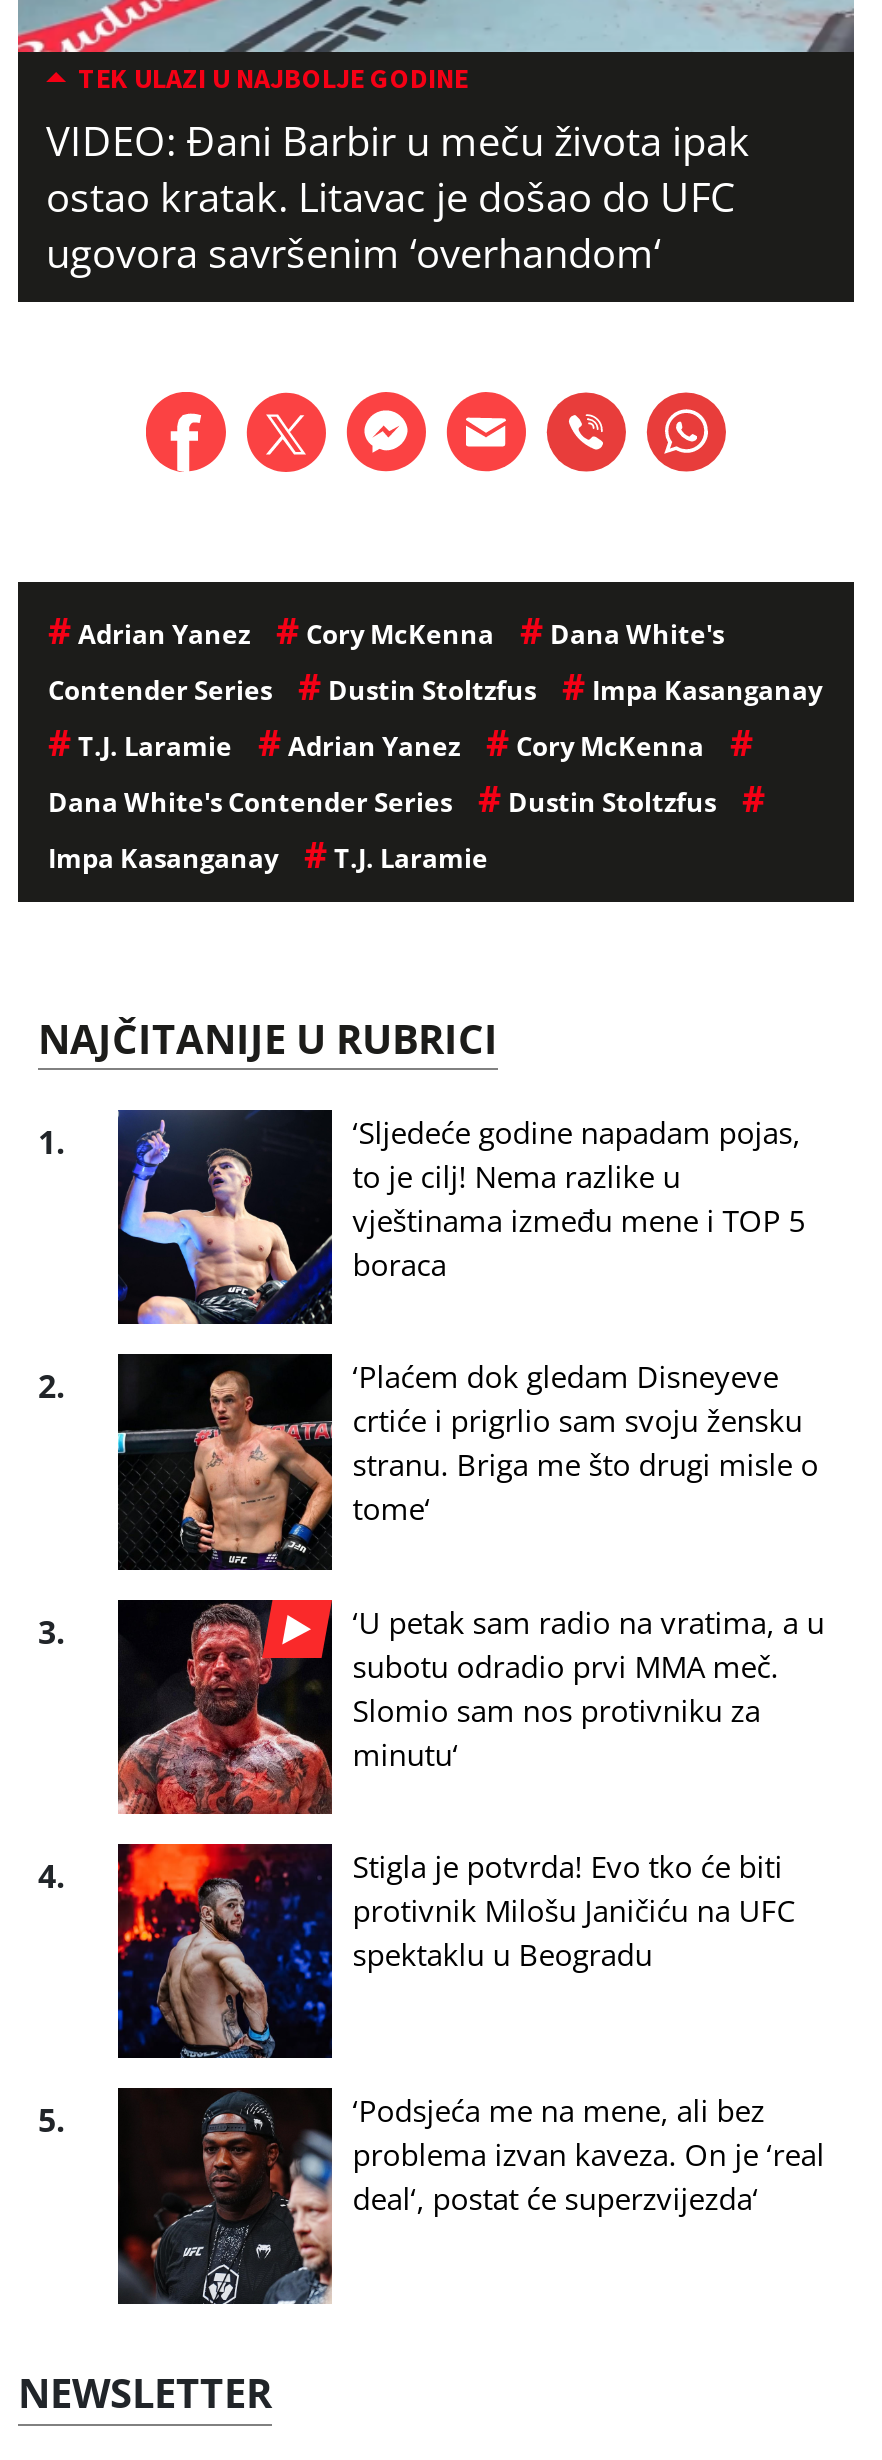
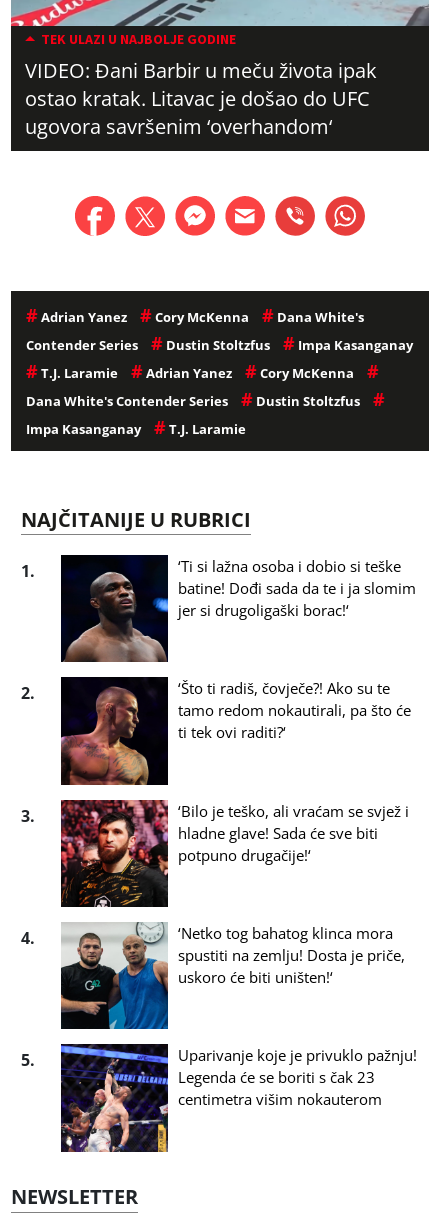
[116,1108,806,1326] [image] | ‘Sljedeće godine napadam pojas, | to je cilj! Nema razlike u | vještinama između mene i TOP 5 | boraca -> [60,554,416,663] [image] | ‘Ti si lažna osoba i dobio si teške | batine! Dođi sada da te i ja slomim | jer si drugoligaški borac!‘
[116,1356,818,1572] [image] | ‘Plaćem dok gledam Disneyeve | crtiće i prigrlio sam svoju žensku | stranu. Briga me što drugi misle o | tome‘ -> [60,678,411,786] [image] | ‘Što ti radiš, čovječe?! Ako su te | tamo redom nokautirali, pa što će | ti tek ovi raditi?‘
[116,1598,824,1816] [image] | ‘U petak sam radio na vratima, a u | subotu odradio prvi MMA meč. | Slomio sam nos protivniku za | minutu‘ -> [60,799,409,908] [image] | ‘Bilo je teško, ali vraćam se svjež i | hladne glave! Sada će sve biti | potpuno drugačije!‘
[116,1842,794,2060] [image] | Stigla je potvrda! Evo tko će biti | protivnik Milošu Janičiću na UFC | spektaklu u Beogradu -> [60,922,405,1030] [image] | ‘Netko tog bahatog klinca mora | spustiti na zemlju! Dosta je priče, | uskoro će biti uništen!‘
[116,2088,824,2306] [image] | ‘Podsjeća me na mene, ali bez | problema izvan kaveza. On je ‘real | deal‘, postat će superzvijezda‘ -> [60,1044,417,1153] [image] | Uparivanje koje je privuklo pažnju! | Legenda će se boriti s čak 23 | centimetra višim nokauterom

